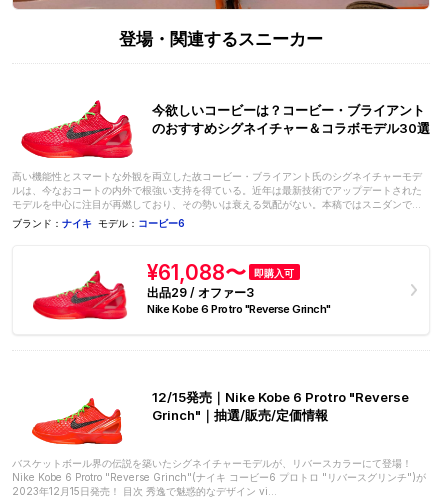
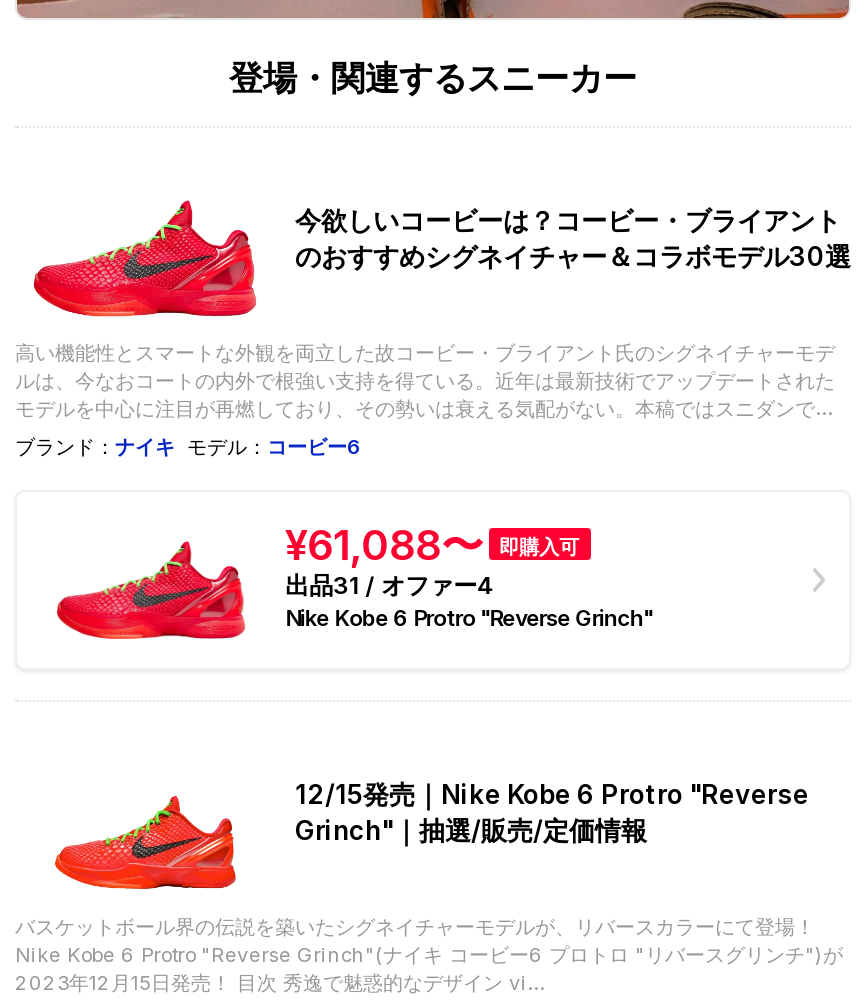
[147,285,254,300] 出品29 / オファー3 -> [285,570,495,600] 出品31 / オファー4

